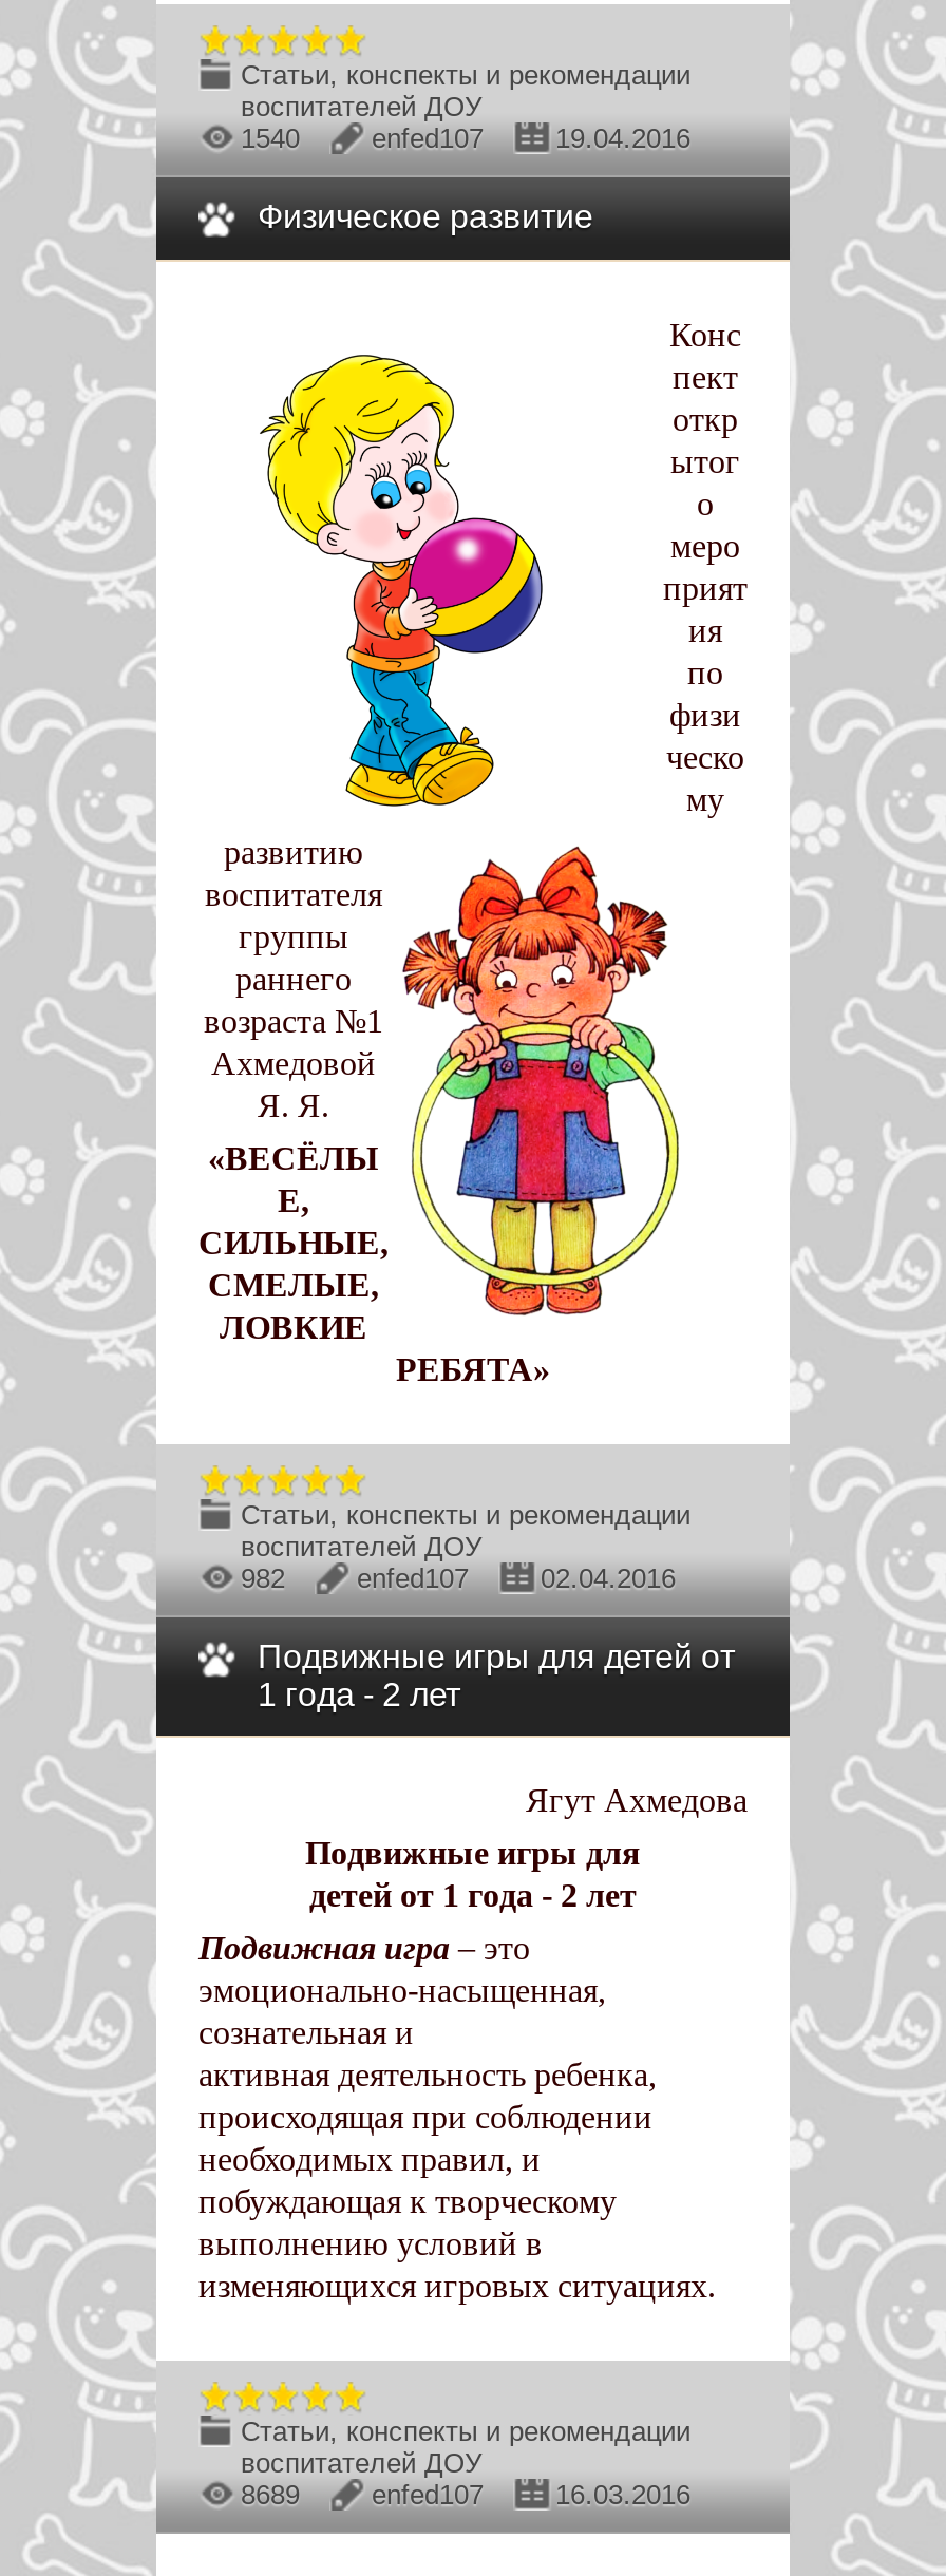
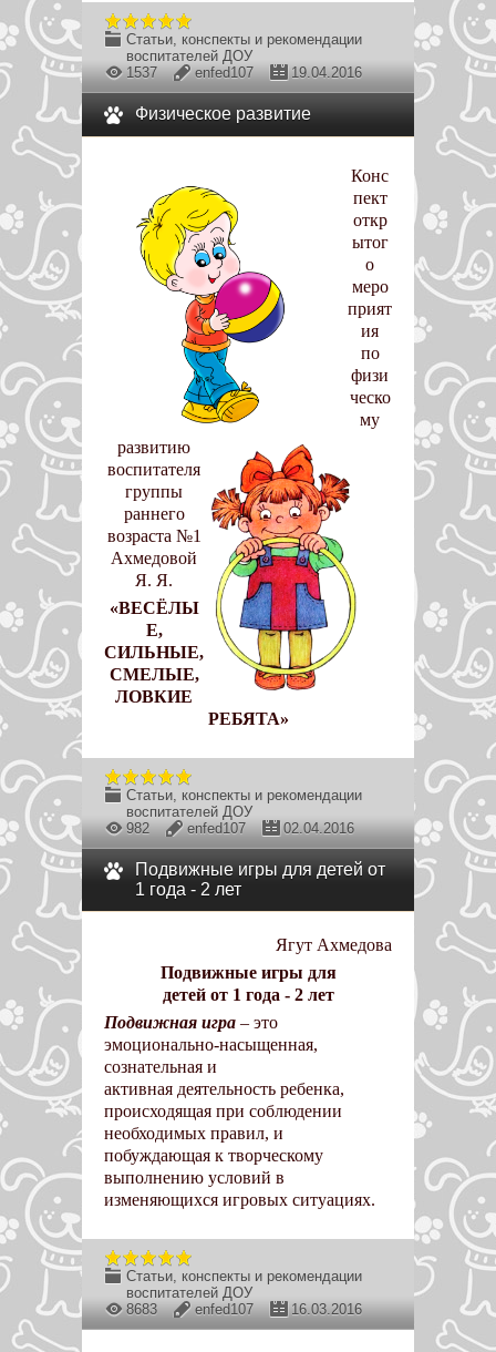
[241,122,300,154] 1540 -> [126,64,157,81] 1537
[241,2479,300,2511] 8689 -> [126,1301,157,1318] 8683

